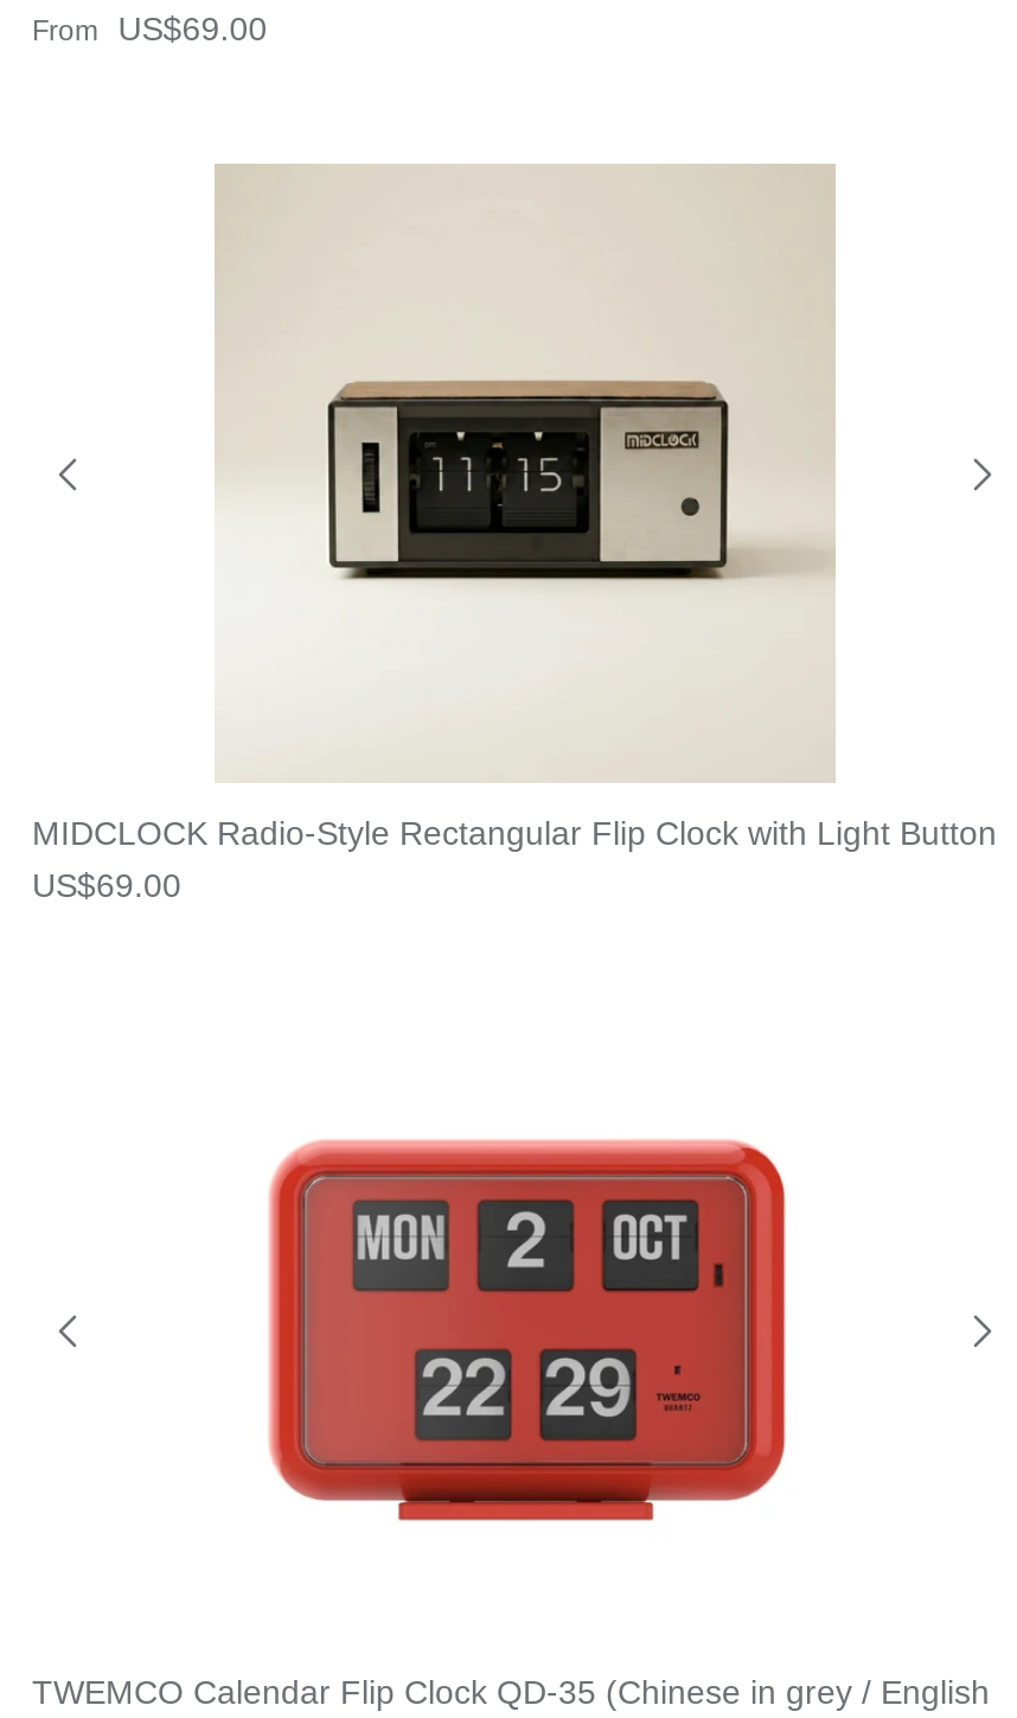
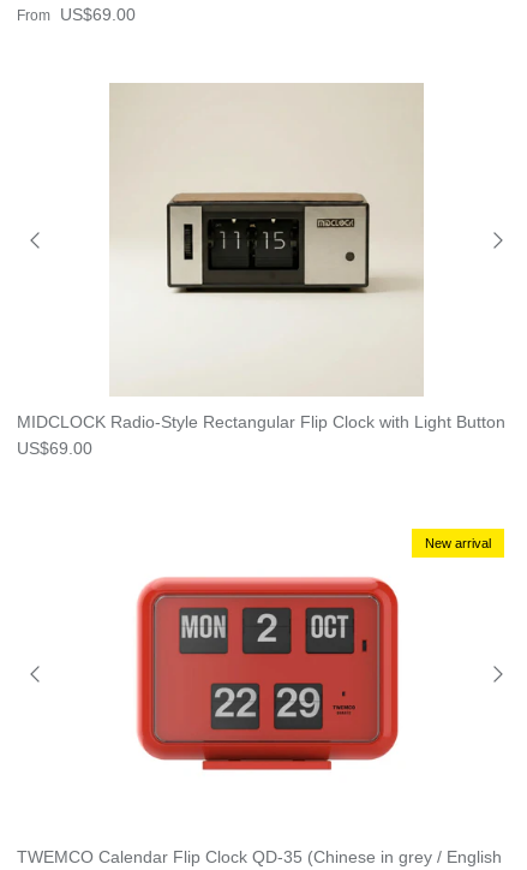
none -> [425,536,491,550] New arrival

